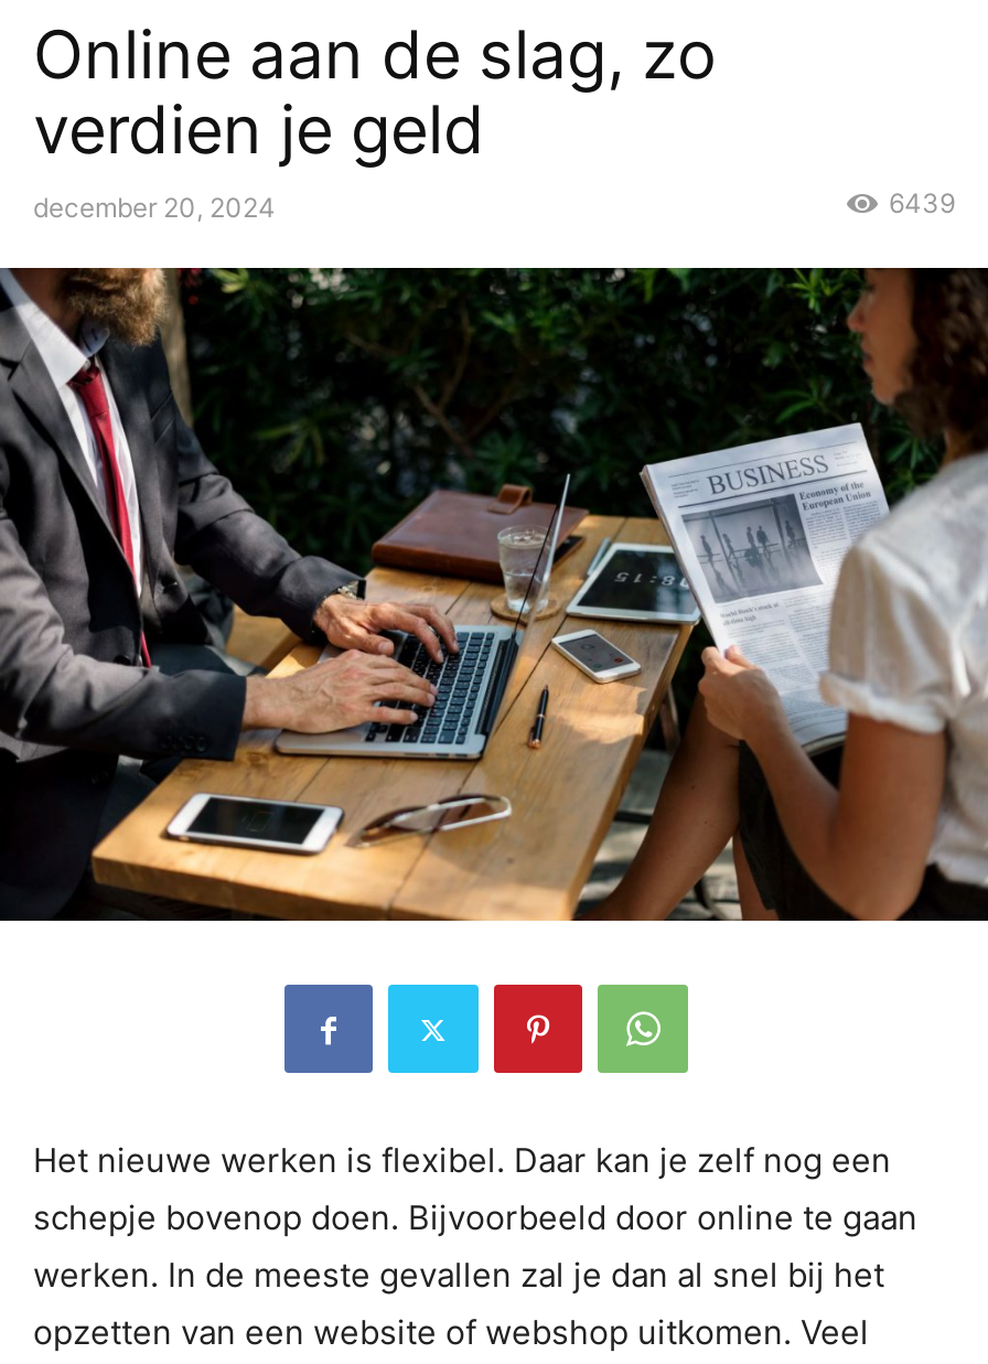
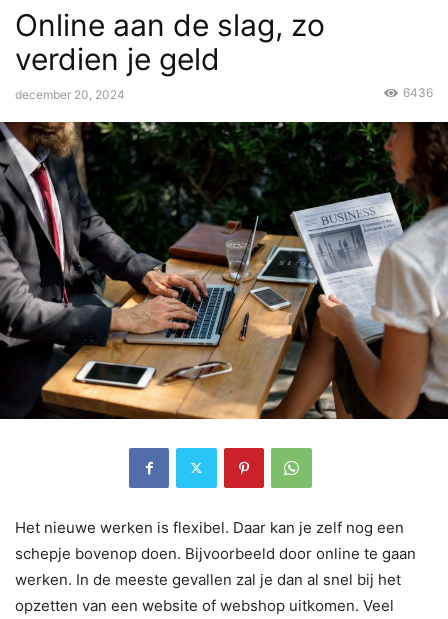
[889,186,955,219] 6439 -> [403,85,433,100] 6436

